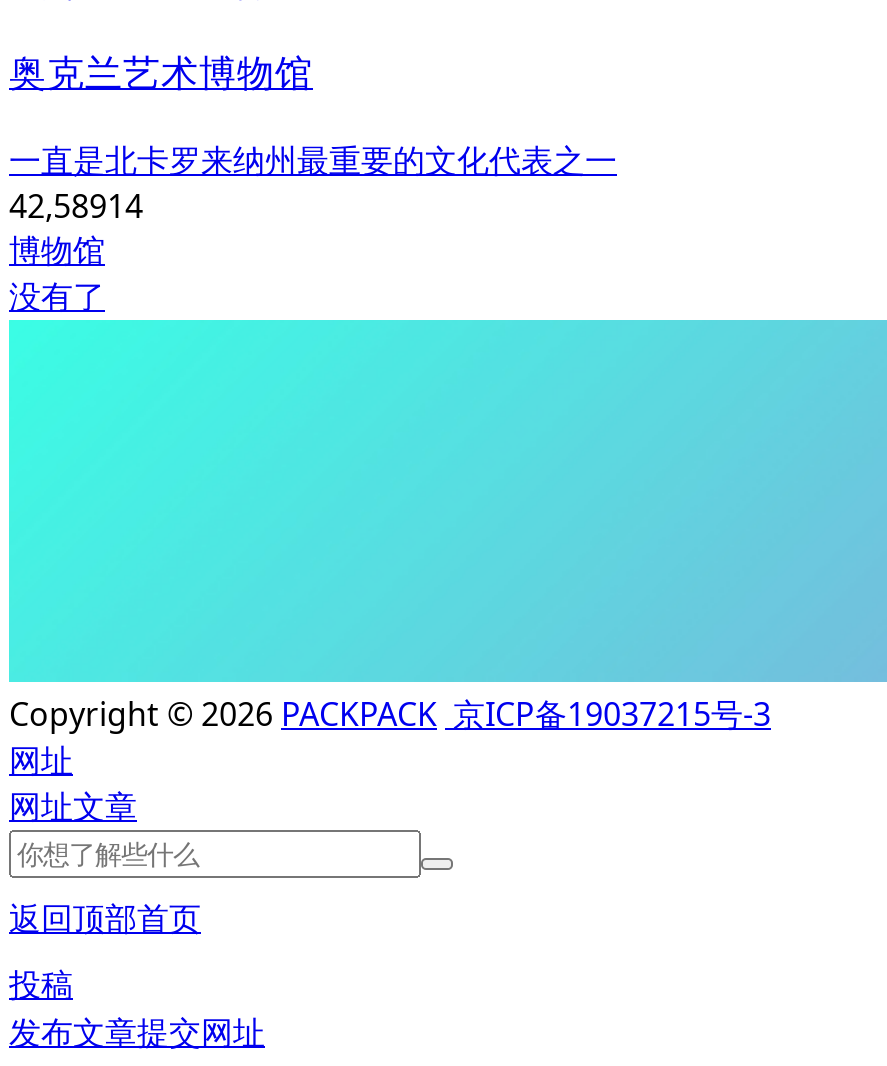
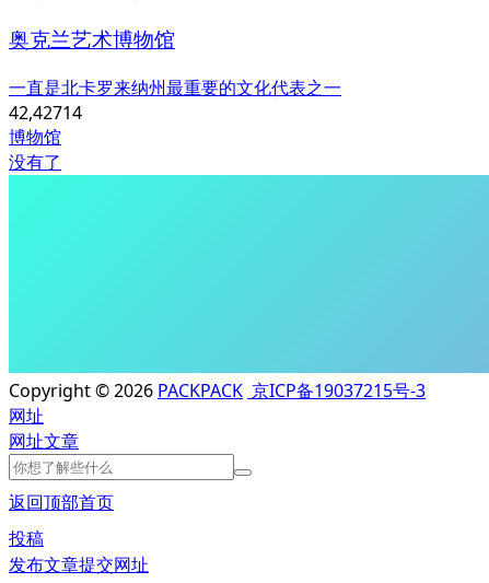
[9,184,143,228] 42,58914 -> [9,100,82,124] 42,42714

